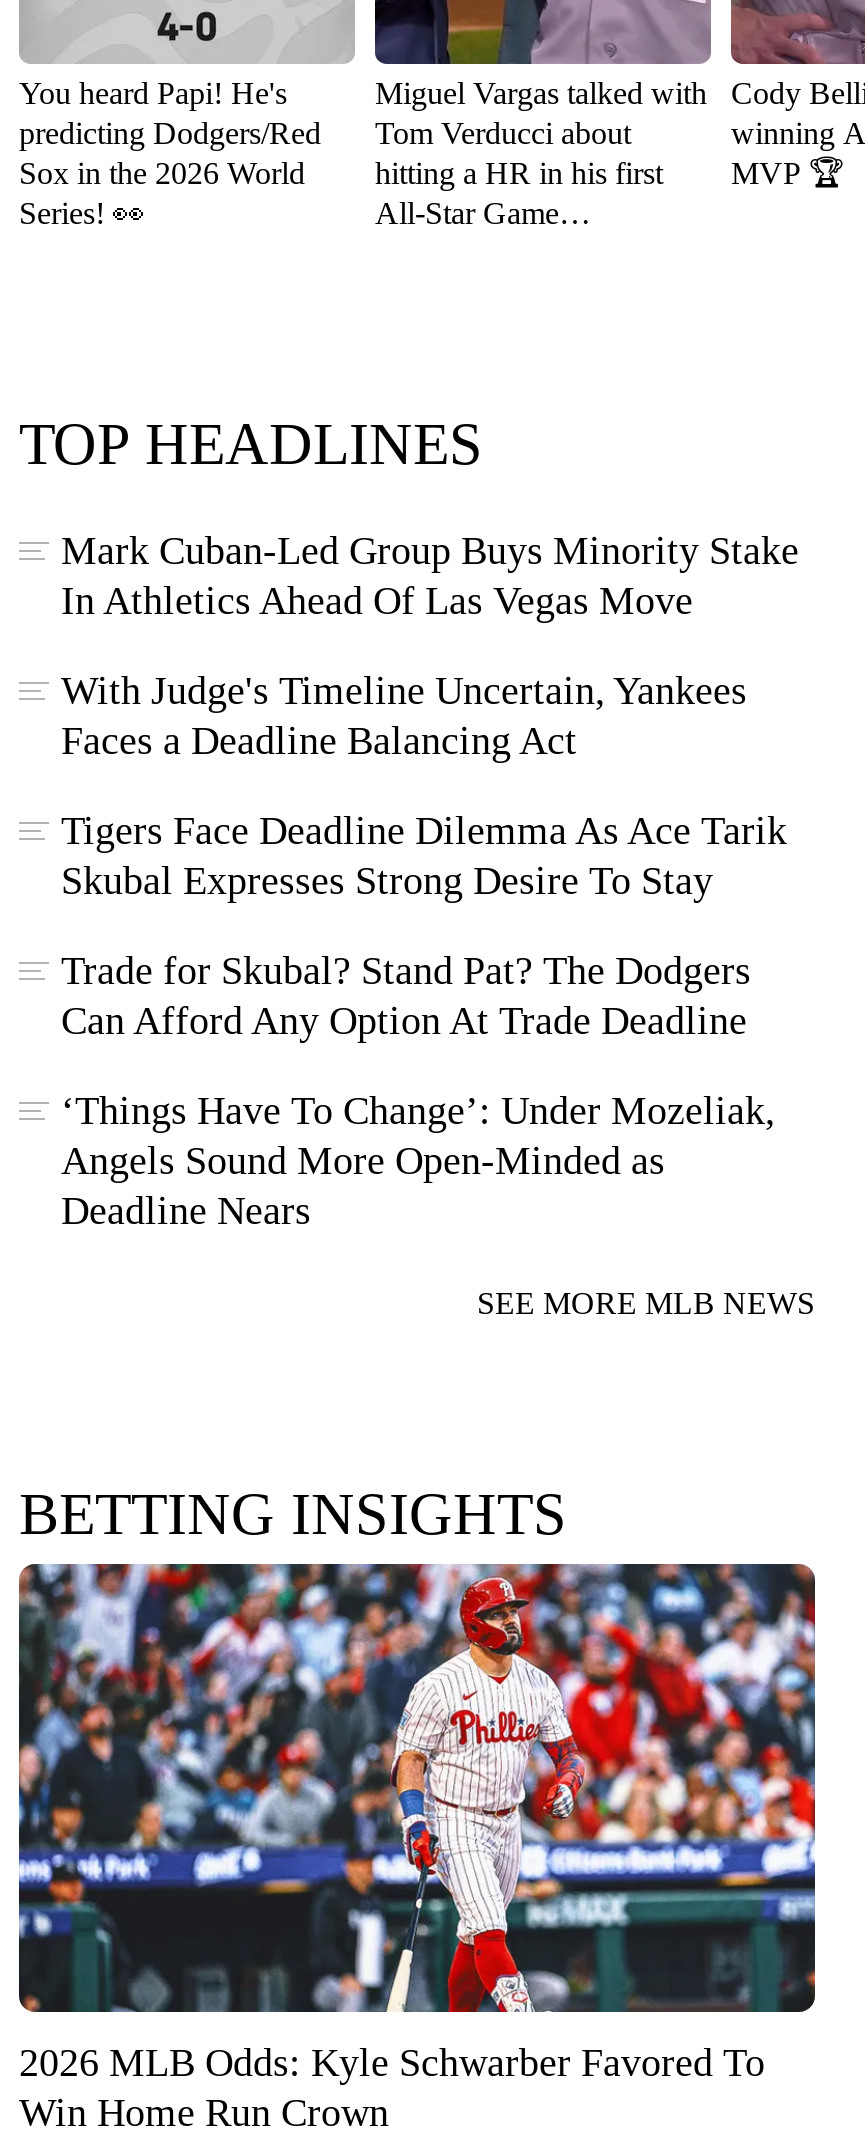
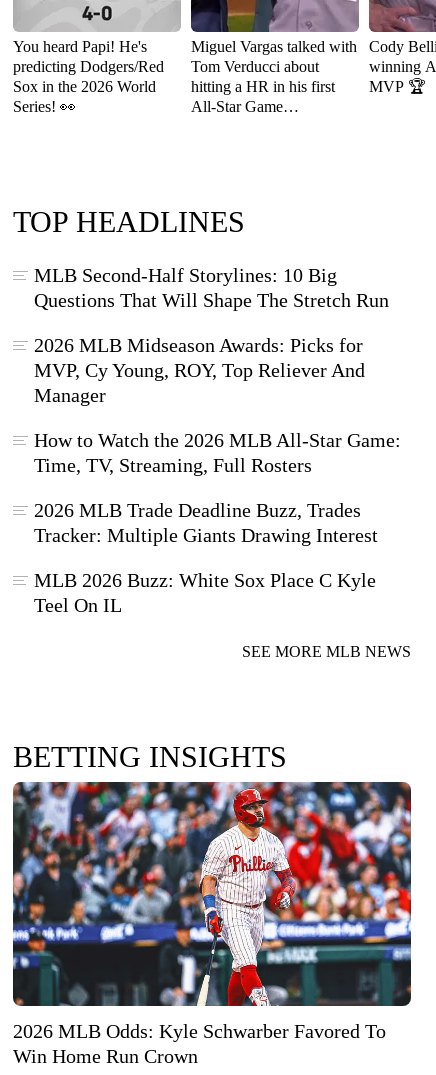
[61,528,799,622] Mark Cuban-Led Group Buys Minority Stake | In Athletics Ahead Of Las Vegas Move -> [34,264,389,311] MLB Second-Half Storylines: 10 Big | Questions That Will Shape The Stretch Run
[61,668,747,762] With Judge's Timeline Uncertain, Yankees | Faces a Deadline Balancing Act -> [34,334,365,406] 2026 MLB Midseason Awards: Picks for | MVP, Cy Young, ROY, Top Reliever And | Manager
[61,808,787,902] Tigers Face Deadline Dilemma As Ace Tarik | Skubal Expresses Strong Desire To Stay -> [34,429,401,476] How to Watch the 2026 MLB All-Star Game: | Time, TV, Streaming, Full Rosters
[61,948,751,1042] Trade for Skubal? Stand Pat? The Dodgers | Can Afford Any Option At Trade Deadline -> [34,499,378,546] 2026 MLB Trade Deadline Buzz, Trades | Tracker: Multiple Giants Drawing Interest
[61,1088,775,1232] ‘Things Have To Change’: Under Mozeliak, | Angels Sound More Open-Minded as | Deadline Nears -> [34,569,376,616] MLB 2026 Buzz: White Sox Place C Kyle | Teel On IL

